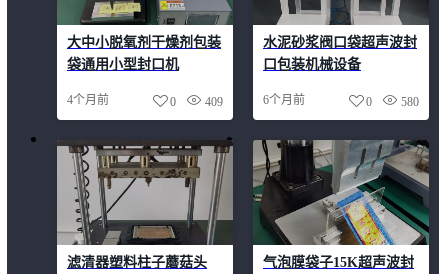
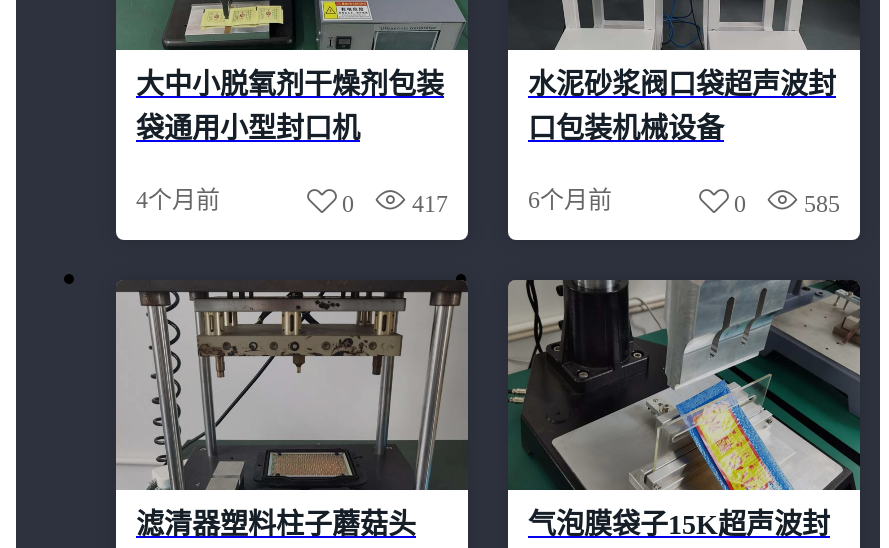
[167,95,223,109] 0 409 -> [336,189,448,217] 0 417
[363,95,419,109] 0 580 -> [728,189,840,217] 0 585

